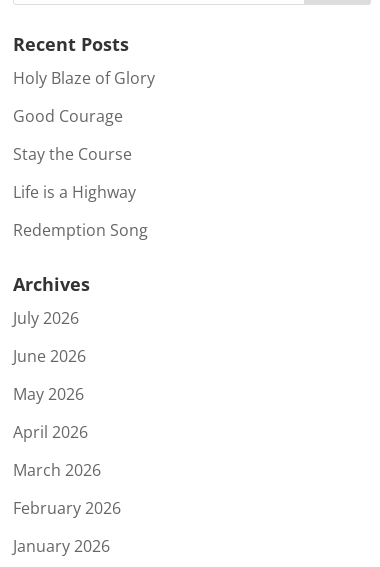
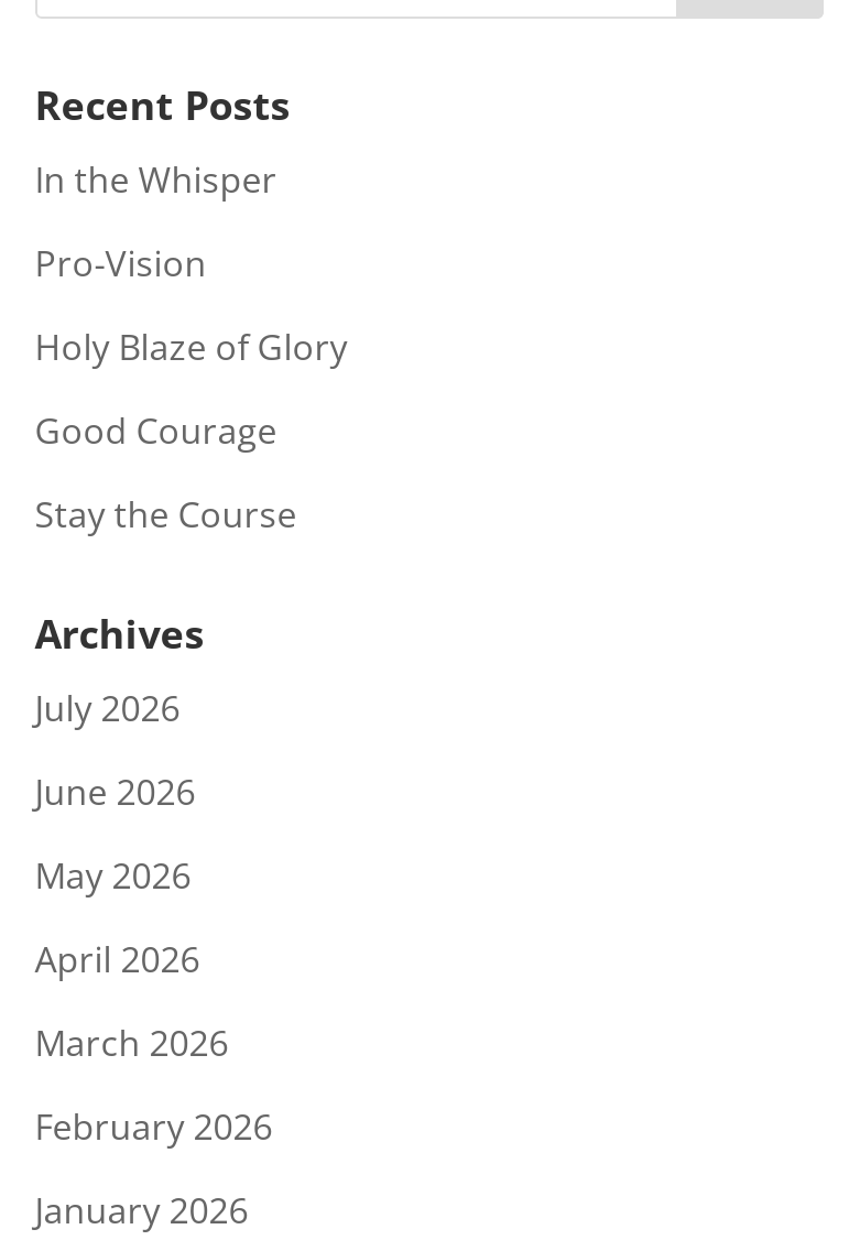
none -> [35,155,277,287] In the Whisper | Pro-Vision
moved [13,67,155,165] -> [35,323,348,539]: Holy Blaze of Glory | Good Courage | Stay the Course
[13,181,148,241] Life is a Highway | Redemption Song -> none

